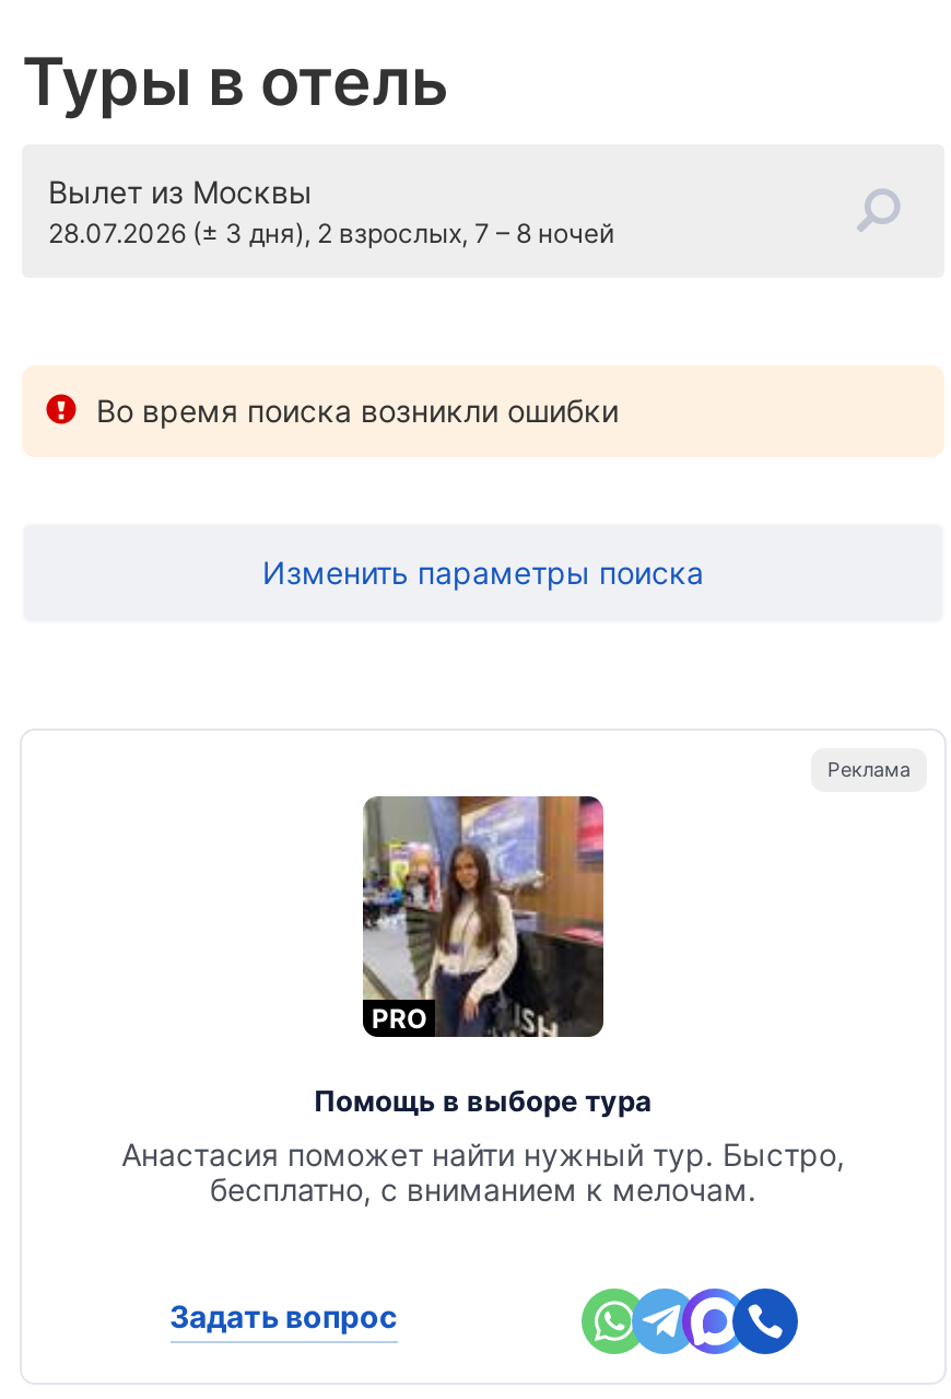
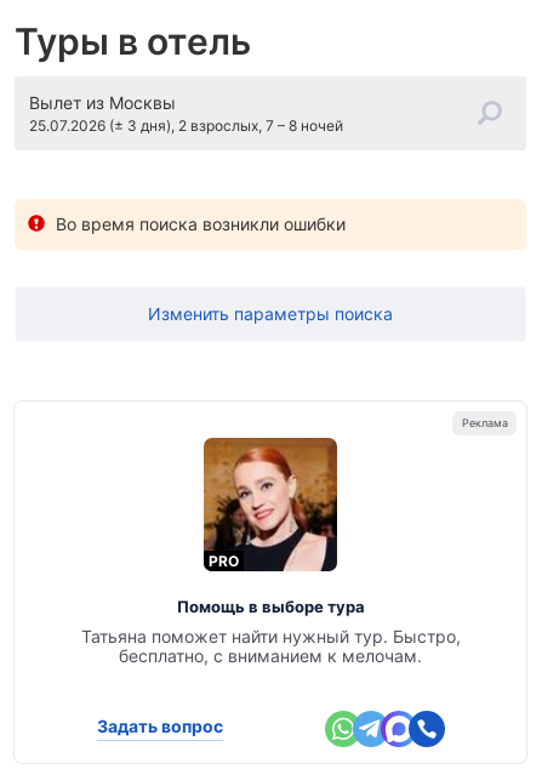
[48,216,614,249] 28.07.2026 (± 3 дня), 2 взрослых, 7 – 8 ночей -> [29,116,343,134] 25.07.2026 (± 3 дня), 2 взрослых, 7 – 8 ночей
[361,794,606,1039] [image] -> [202,437,338,571] [image]
[121,1135,845,1172] Анастасия поможет найти нужный тур. Быстро, -> [81,626,460,646] Татьяна поможет найти нужный тур. Быстро,

